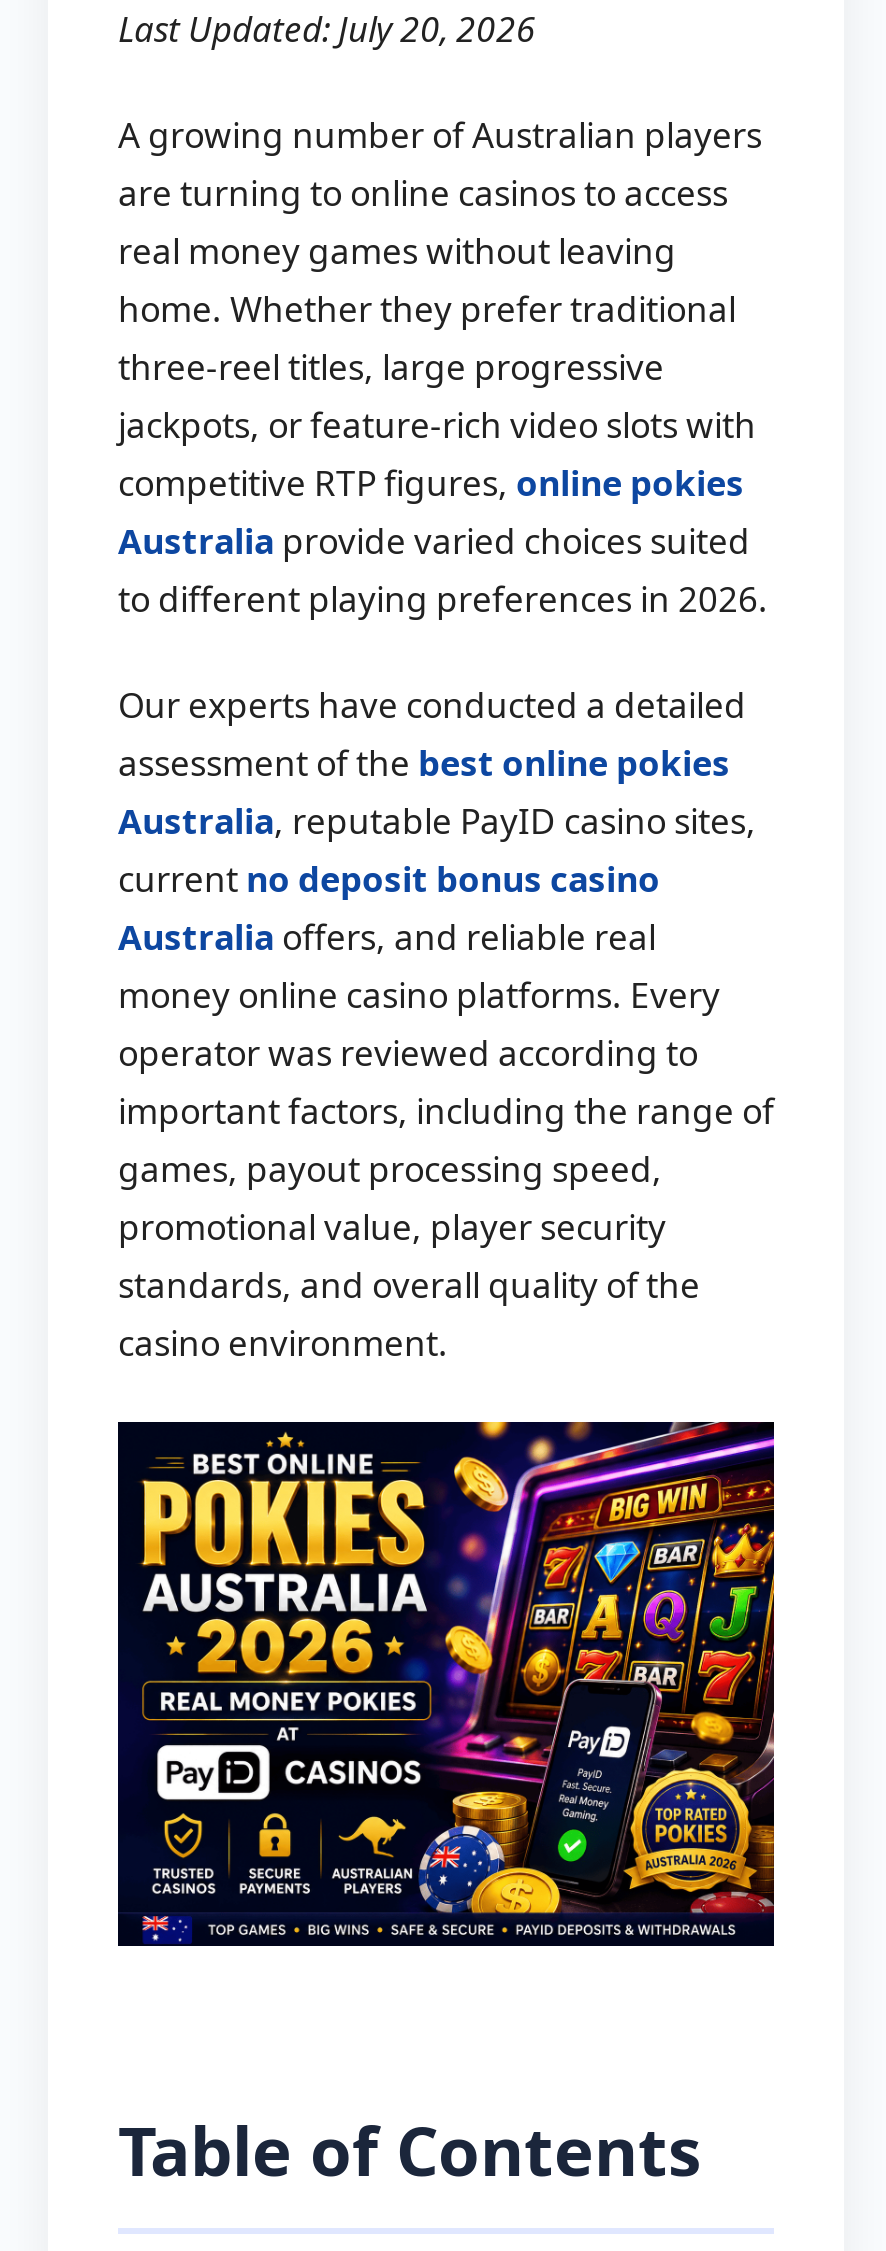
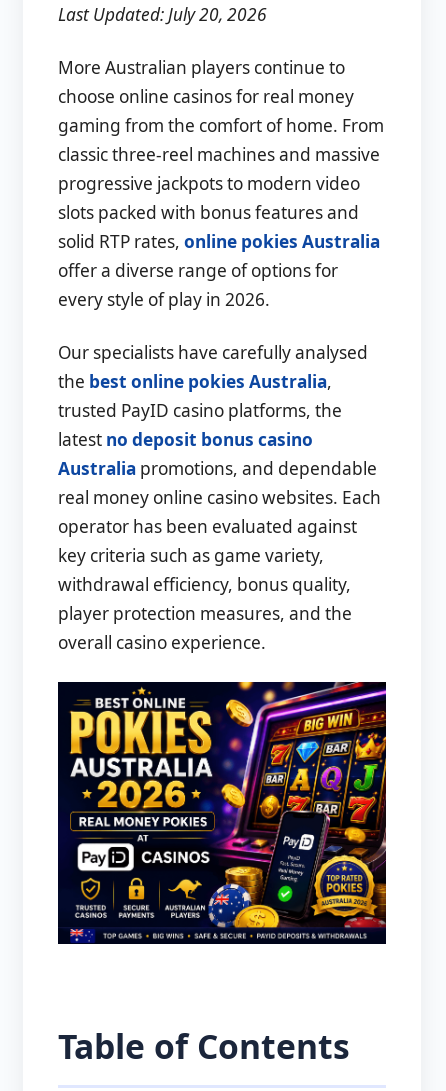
[118,112,768,622] A growing number of Australian players | are turning to online casinos to access | real money games without leaving | home. Whether they prefer traditional | three-reel titles, large progressive | jackpots, or feature-rich video slots with | competitive RTP figures, online pokies | Australia provide varied choices suited | to different playing preferences in 2026. -> [58,56,384,311] More Australian players continue to | choose online casinos for real money | gaming from the comfort of home. From | classic three-reel machines and massive | progressive jackpots to modern video | slots packed with bonus features and | solid RTP rates, online pokies Australia | offer a diverse range of options for | every style of play in 2026.
[118,683,774,1367] Our experts have conducted a detailed | assessment of the best online pokies | Australia, reputable PayID casino sites, | current no deposit bonus casino | Australia offers, and reliable real | money online casino platforms. Every | operator was reviewed according to | important factors, including the range of | games, payout processing speed, | promotional value, player security | standards, and overall quality of the | casino environment. -> [58,341,381,654] Our specialists have carefully analysed | the best online pokies Australia, | trusted PayID casino platforms, the | latest no deposit bonus casino | Australia promotions, and dependable | real money online casino websites. Each | operator has been evaluated against | key criteria such as game variety, | withdrawal efficiency, bonus quality, | player protection measures, and the | overall casino experience.

